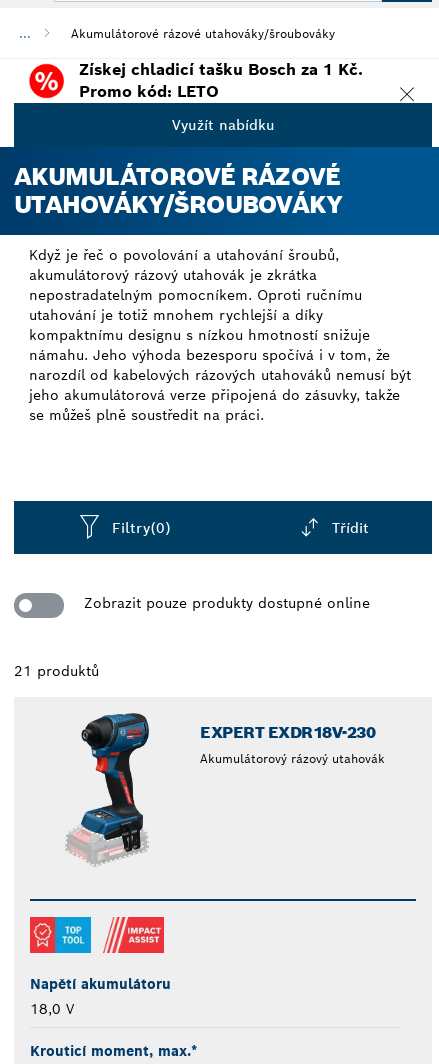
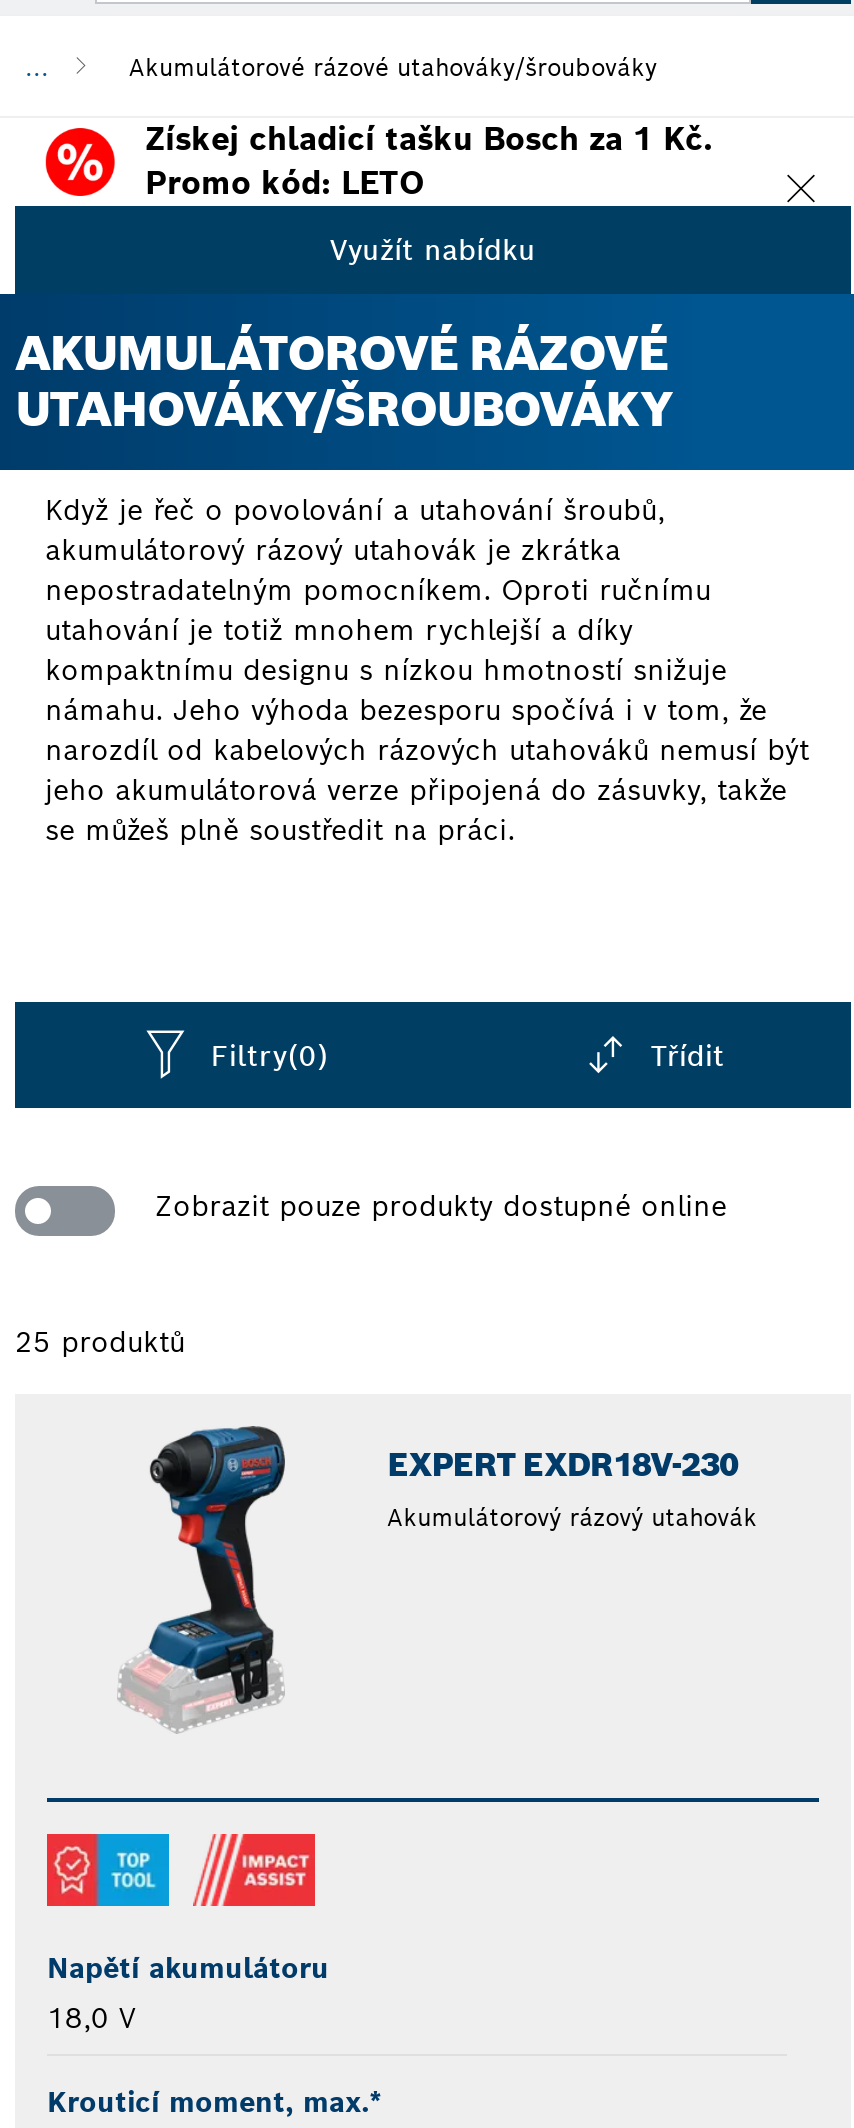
[14,662,99,680] 21 produktů -> [15,1324,185,1360] 25 produktů

